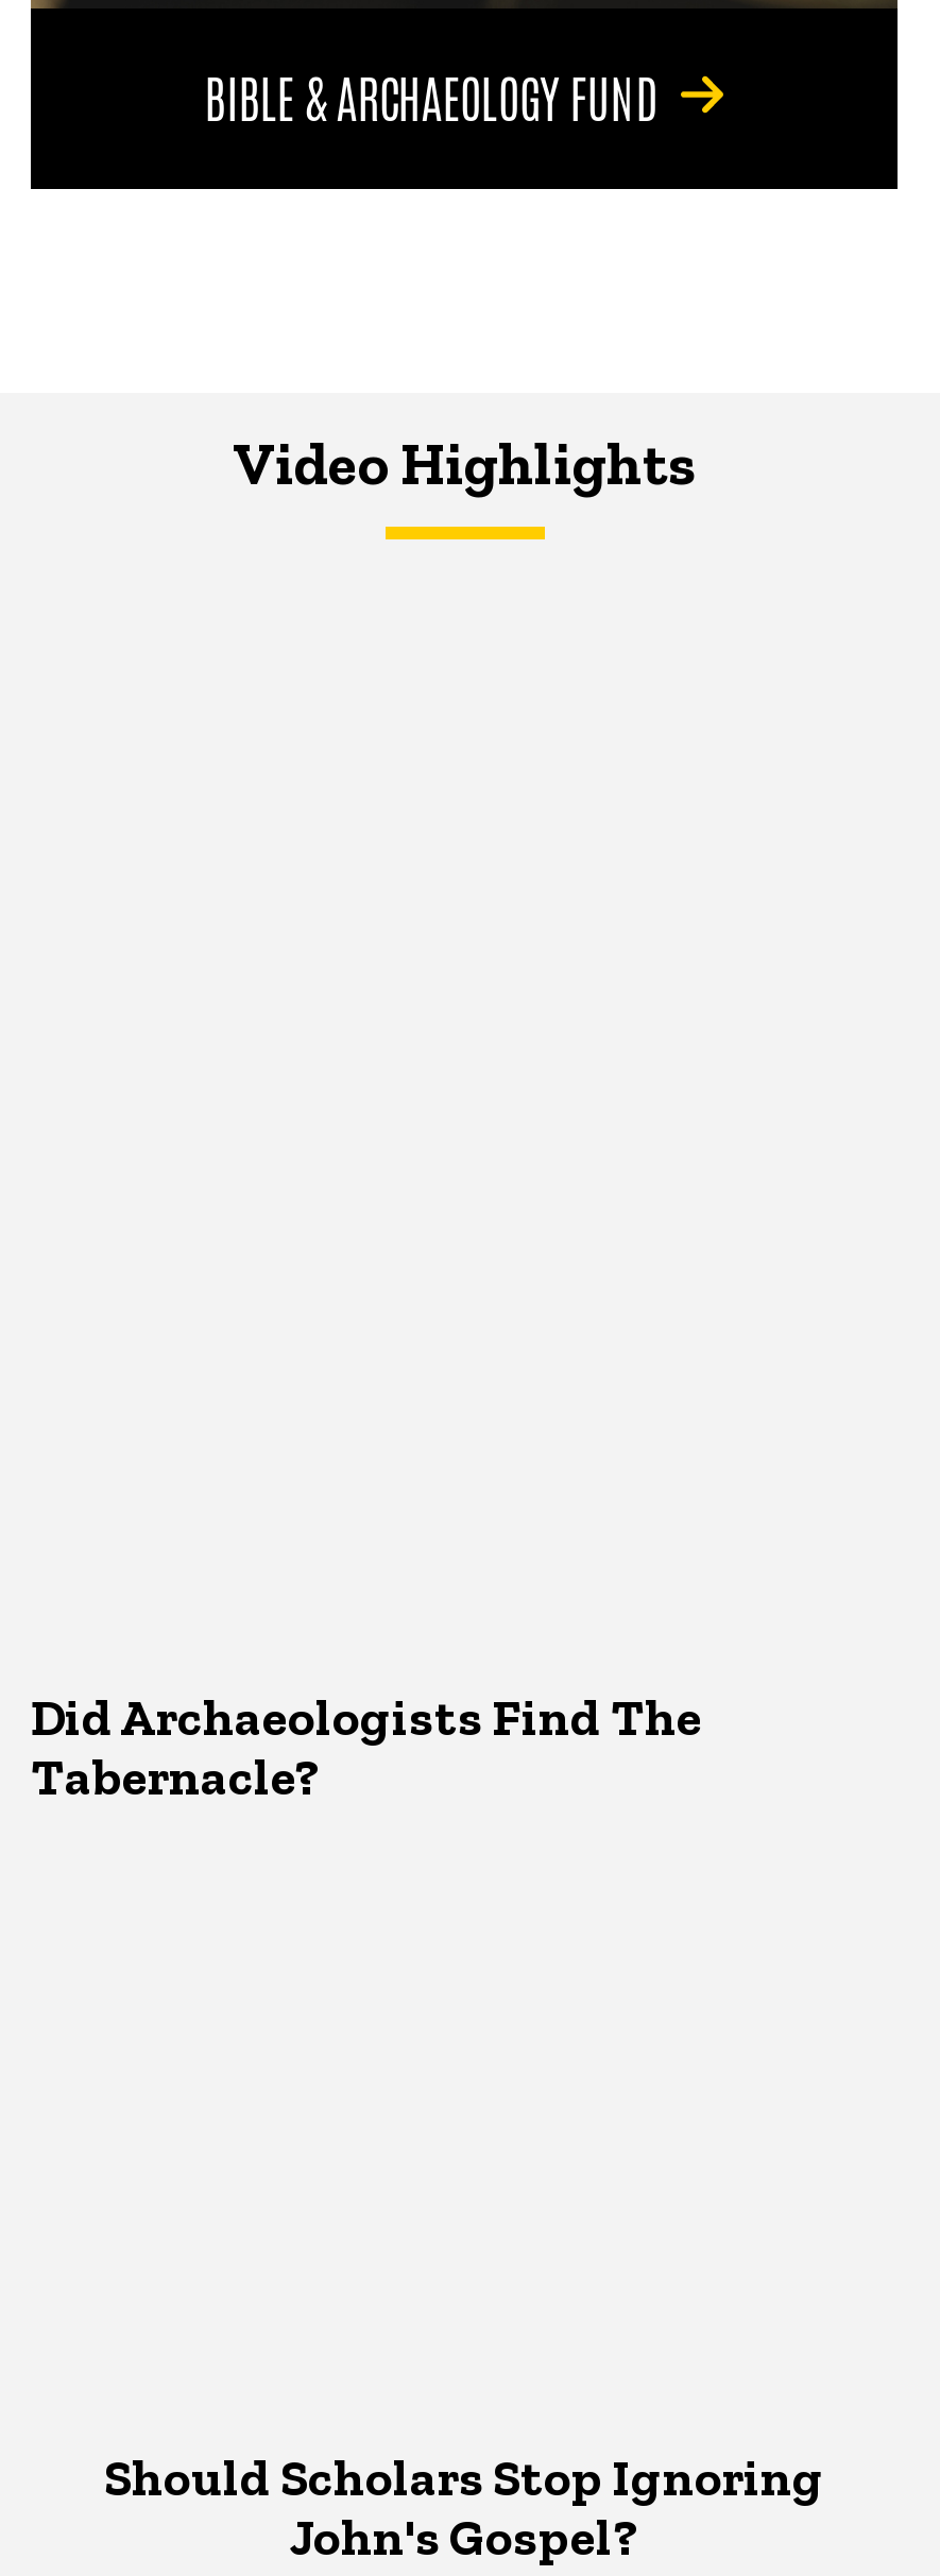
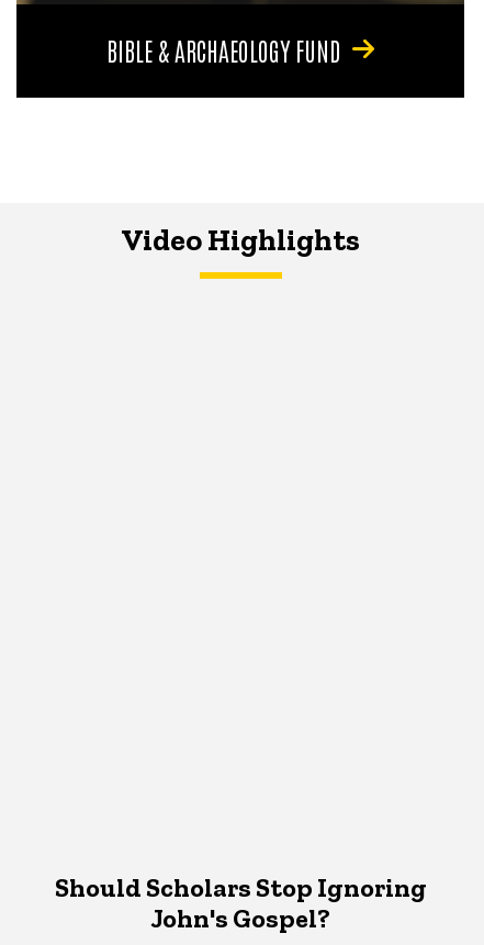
[31,1686,702,1807] Did Archaeologists Find The | Tabernacle? -> none

